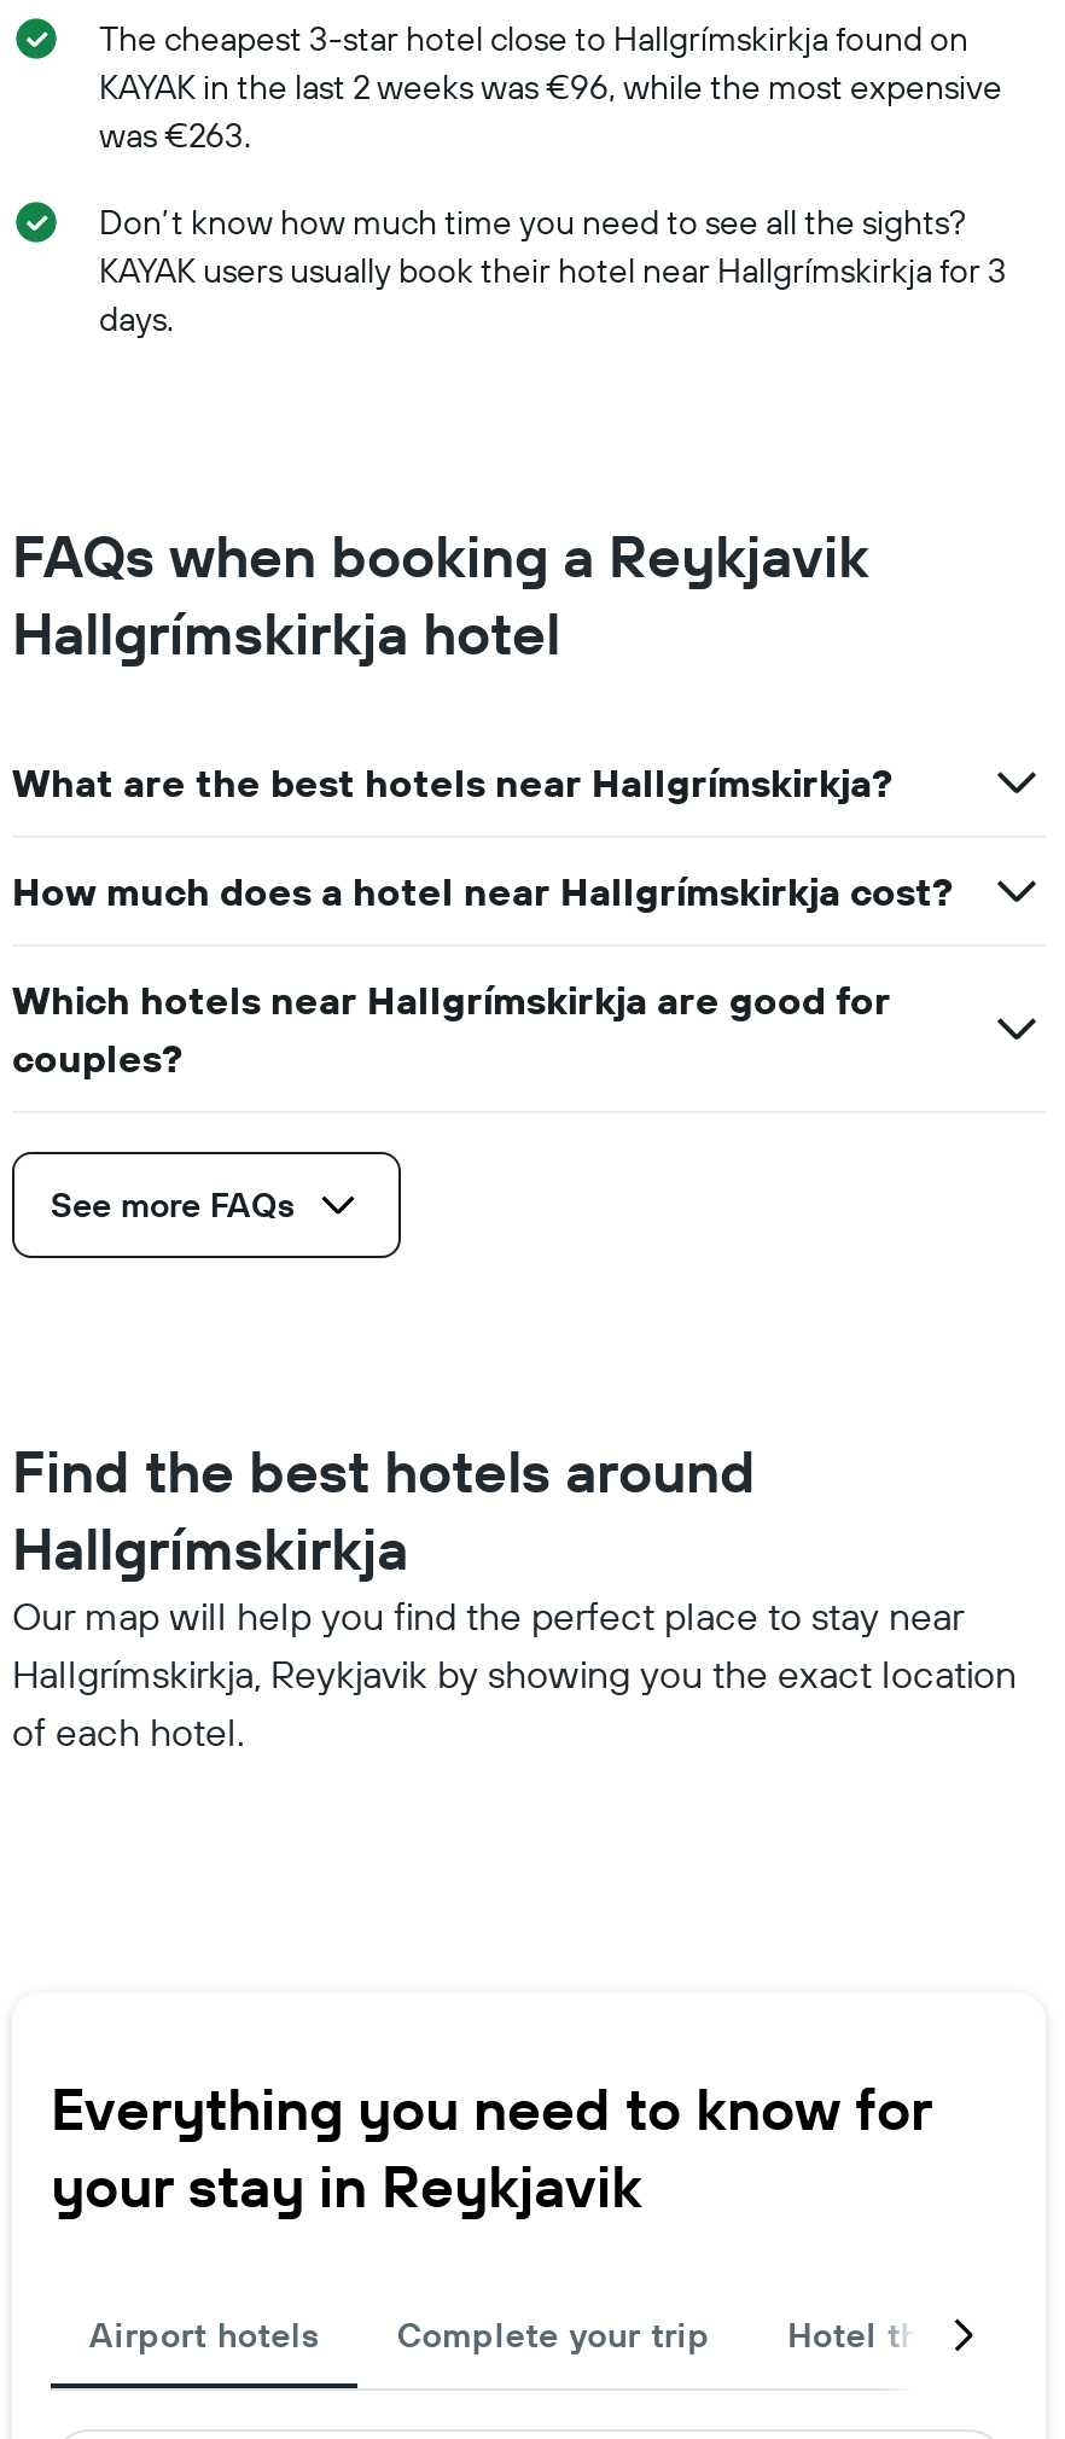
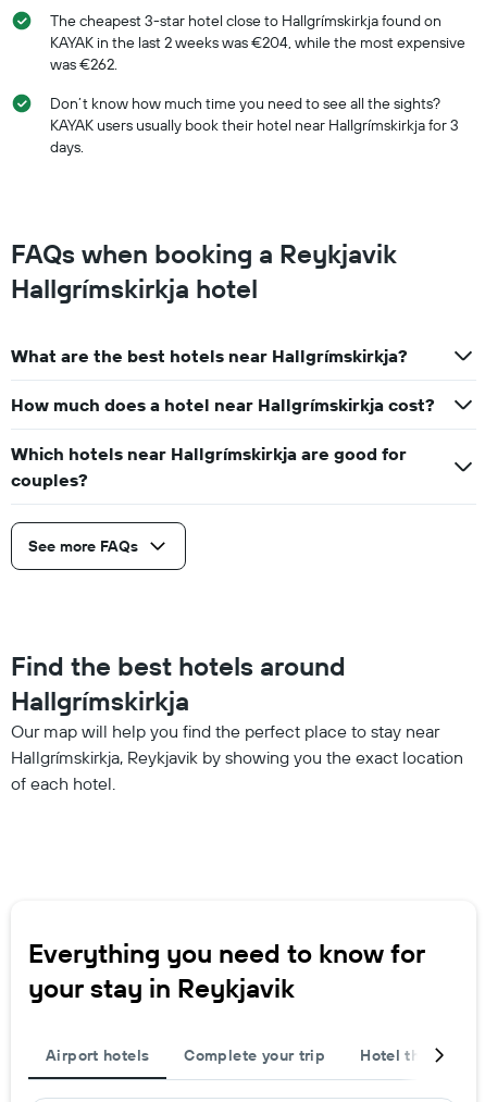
[99,65,1002,109] KAYAK in the last 2 weeks was €96, while the most expensive -> [50,33,465,52] KAYAK in the last 2 weeks was €204, while the most expensive
[99,113,251,157] was €263. -> [50,54,117,74] was €262.

